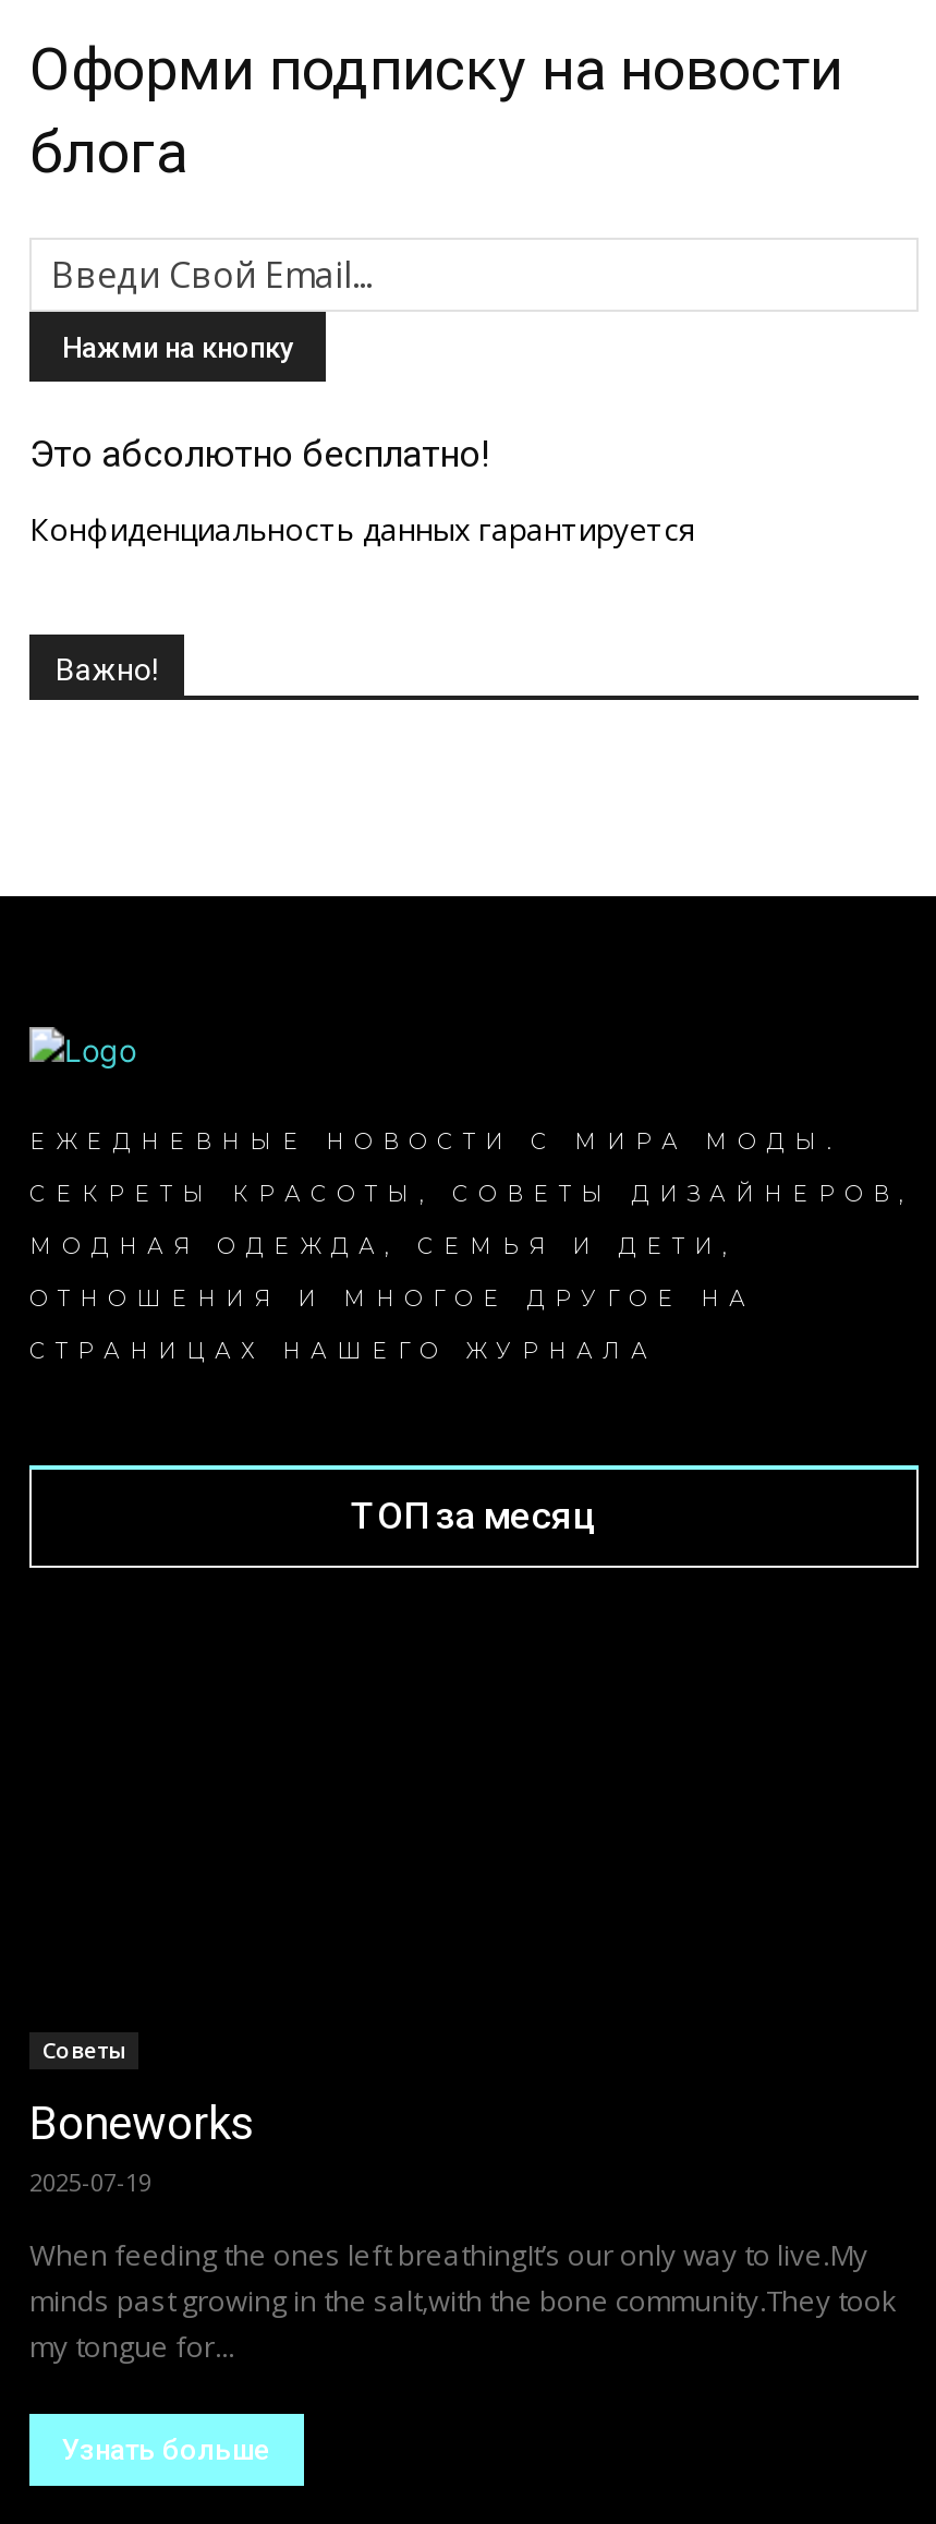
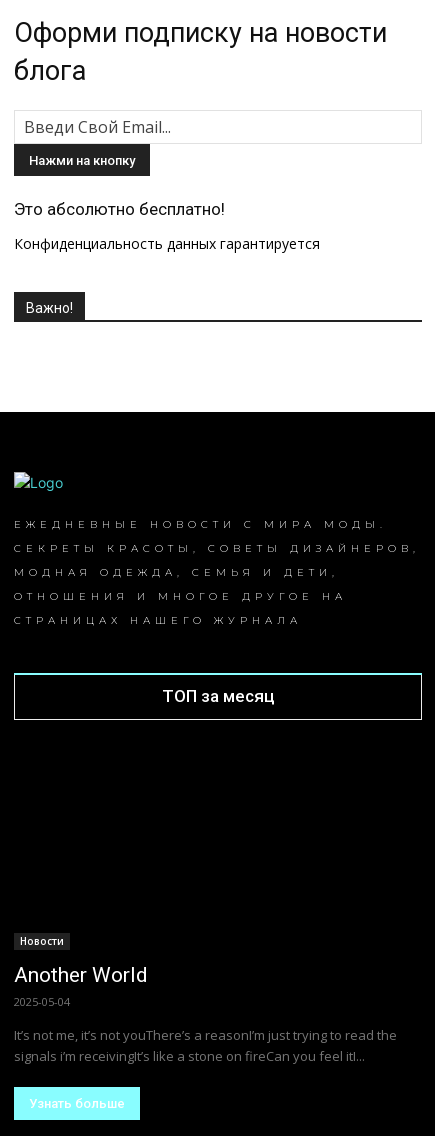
[42,2034,125,2065] Советы -> [20,934,64,948] Новости
[29,2098,254,2198] Boneworks | 2025-07-19 -> [14,963,148,1009] Another World | 2025-05-04
[29,2235,897,2366] When feeding the ones left breathingIt’s our only way to live.My | minds past growing in the salt,with the bone community.They took | my tongue for... -> [14,1026,397,1065] It’s not me, it’s not youThere’s a reasonI’m just trying to read the | signals i’m receivingIt’s like a stone on fireCan you feel itI...

